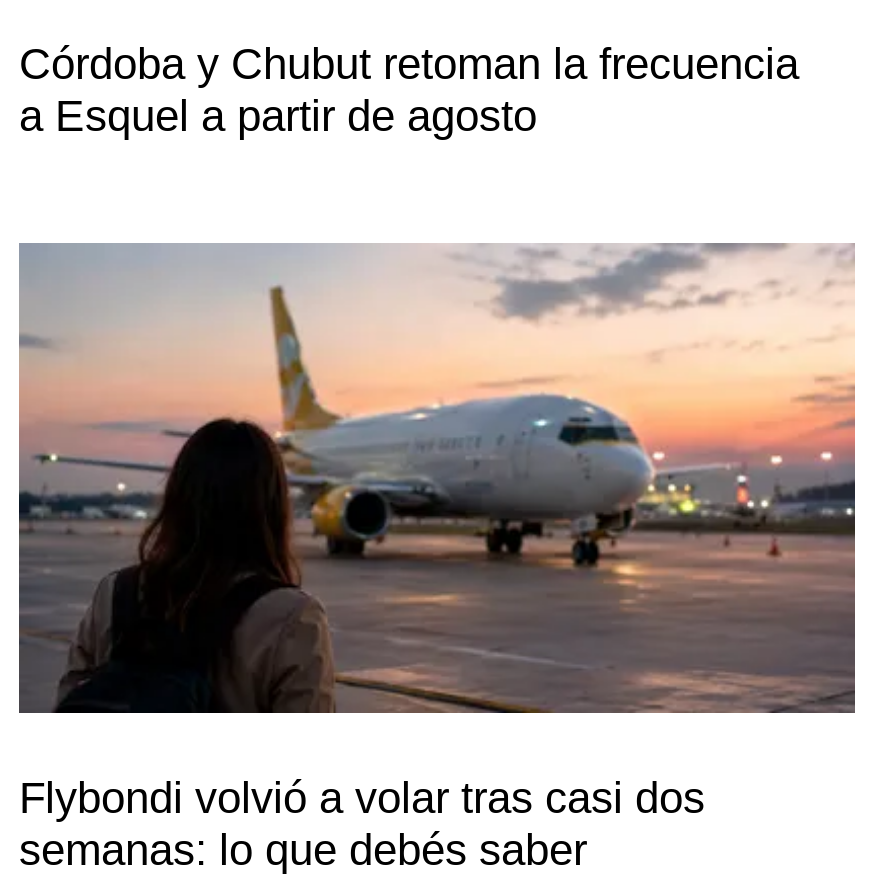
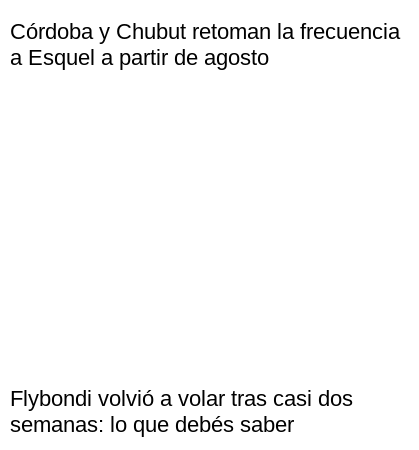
[17,241,857,715] [image] -> none

